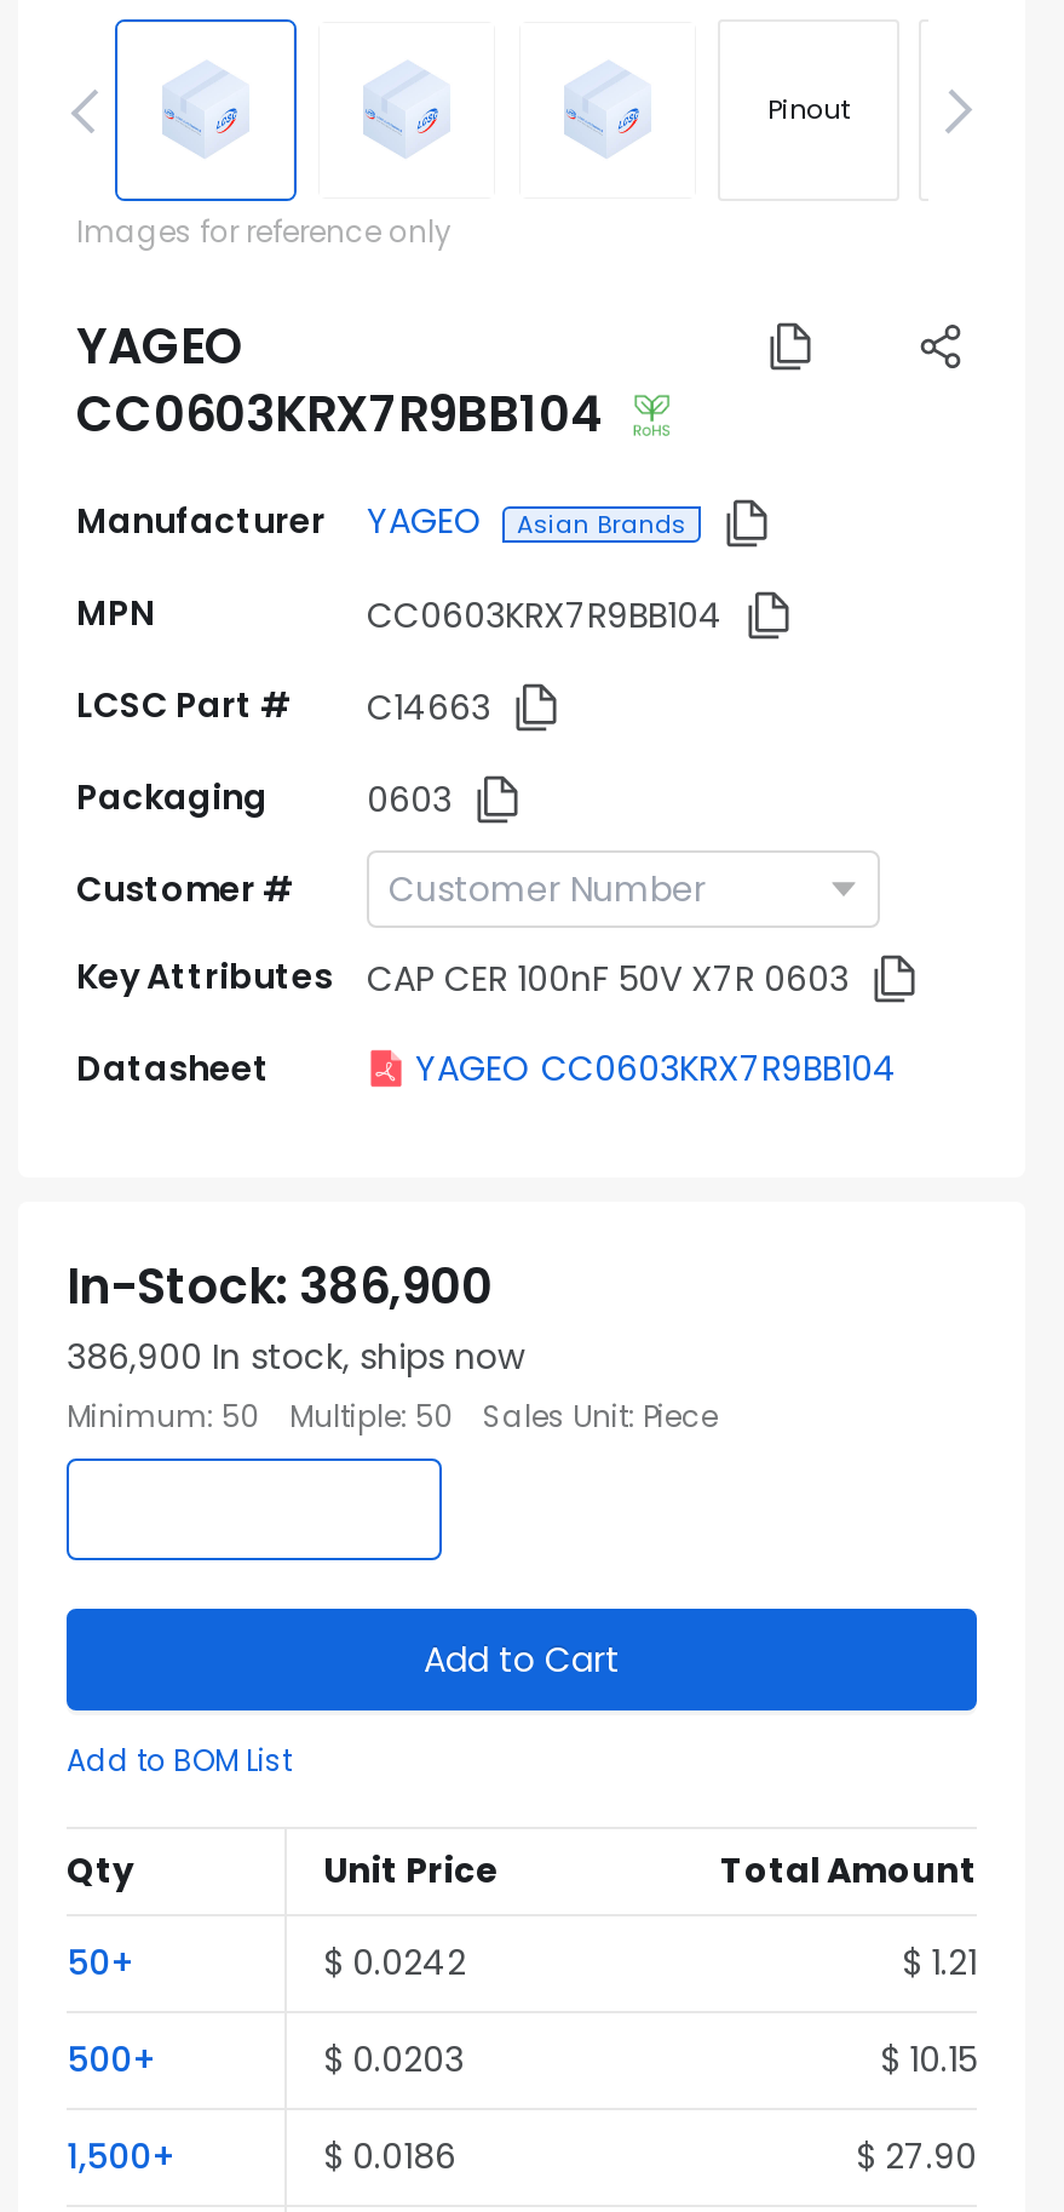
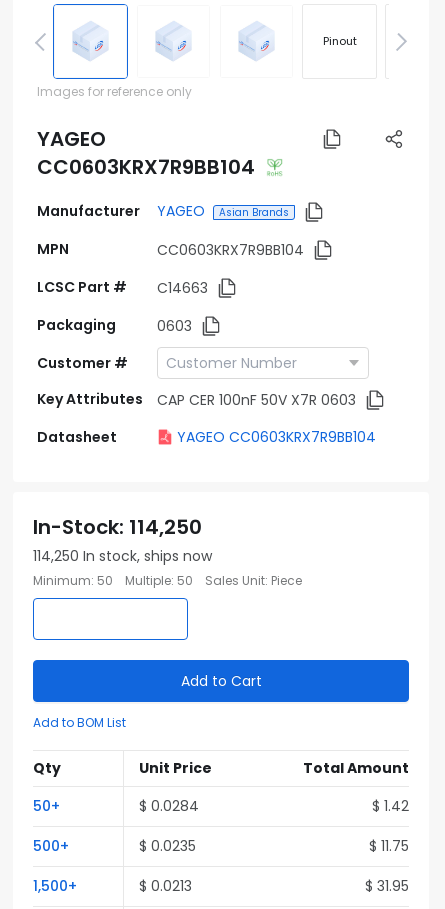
[67,1253,493,1320] In-Stock: 386,900 -> [33,513,202,541] In-Stock: 114,250
[67,1333,524,1381] 386,900 In stock, ships now -> [33,546,212,566] 114,250 In stock, ships now
[323,1938,466,1987] $ 0.0242 -> [139,796,199,816] $ 0.0284
[902,1938,977,1987] $ 1.21 -> [372,796,409,816] $ 1.42
[323,2035,464,2084] $ 0.0203 -> [139,836,196,856] $ 0.0235
[880,2035,977,2084] $ 10.15 -> [369,836,409,856] $ 11.75
[323,2132,456,2181] $ 0.0186 -> [139,876,192,896] $ 0.0213
[856,2132,977,2181] $ 27.90 -> [365,876,409,896] $ 31.95

